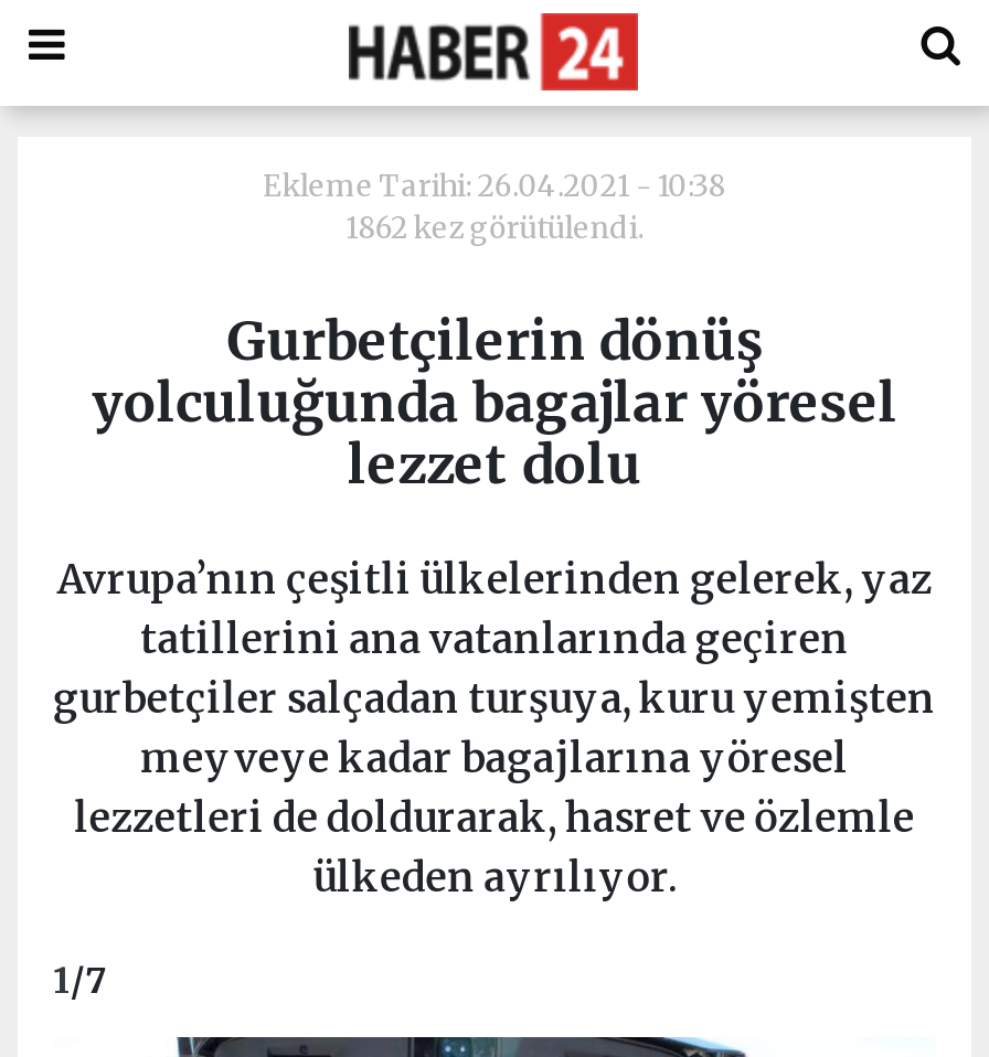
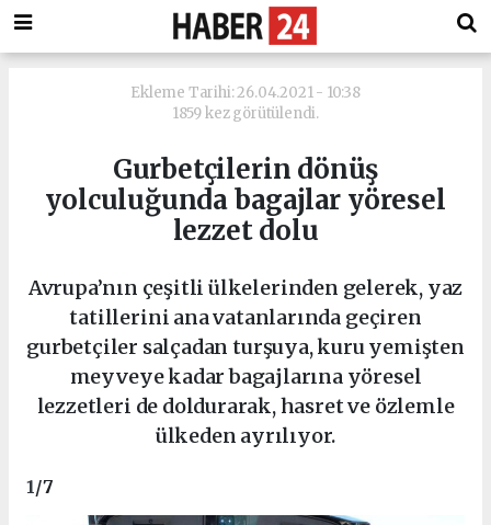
[345,209,644,247] 1862 kez görütülendi. -> [172,104,319,123] 1859 kez görütülendi.

